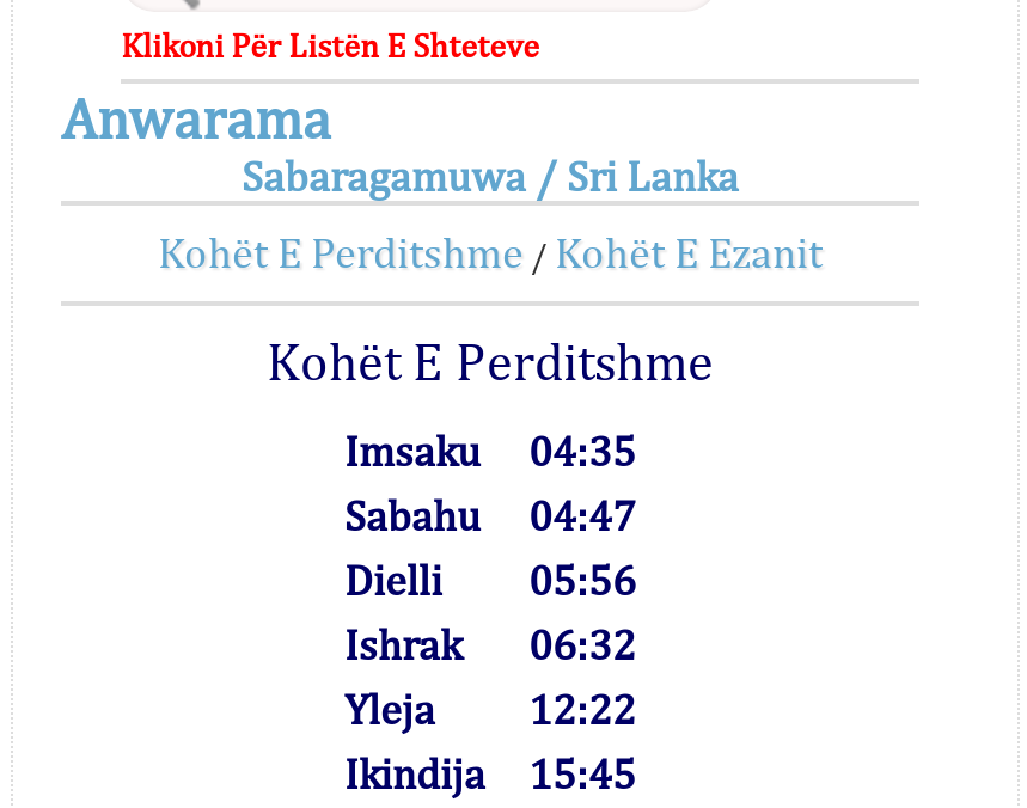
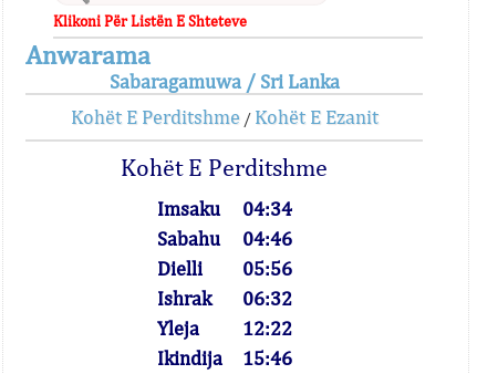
[344,426,636,476] Imsaku 04:35 -> [157,197,292,220] Imsaku 04:34
[344,490,636,540] Sabahu 04:47 -> [157,227,292,250] Sabahu 04:46
[344,748,636,798] Ikindija 15:45 -> [157,346,292,370] Ikindija 15:46

